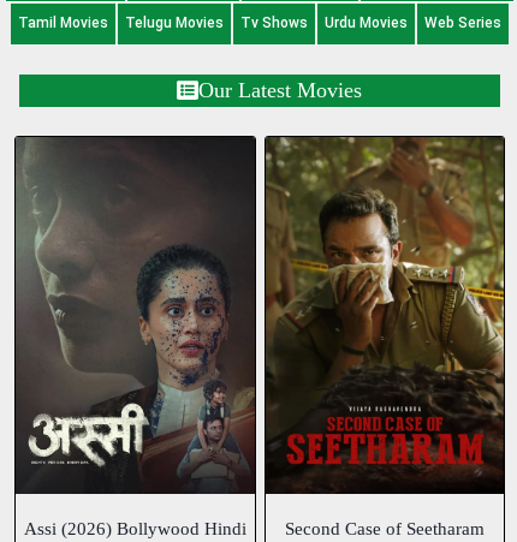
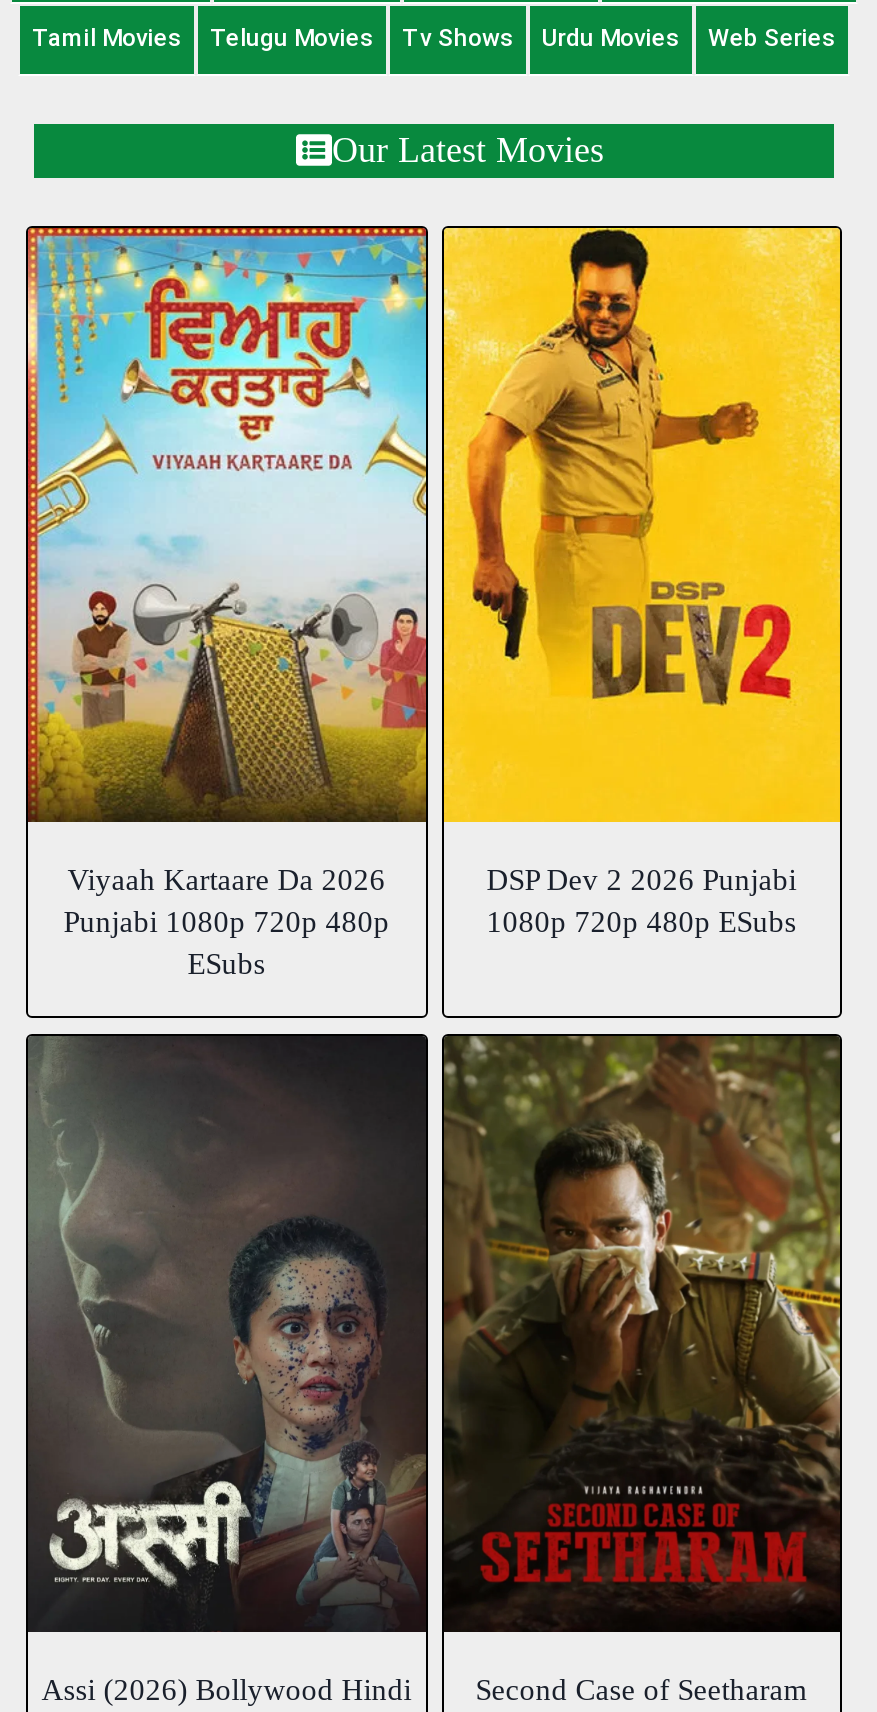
none -> [26,226,428,980] [image] | Viyaah Kartaare Da 2026 | Punjabi 1080p 720p 480p | ESubs
none -> [442,226,842,938] [image] | DSP Dev 2 2026 Punjabi | 1080p 720p 480p ESubs

